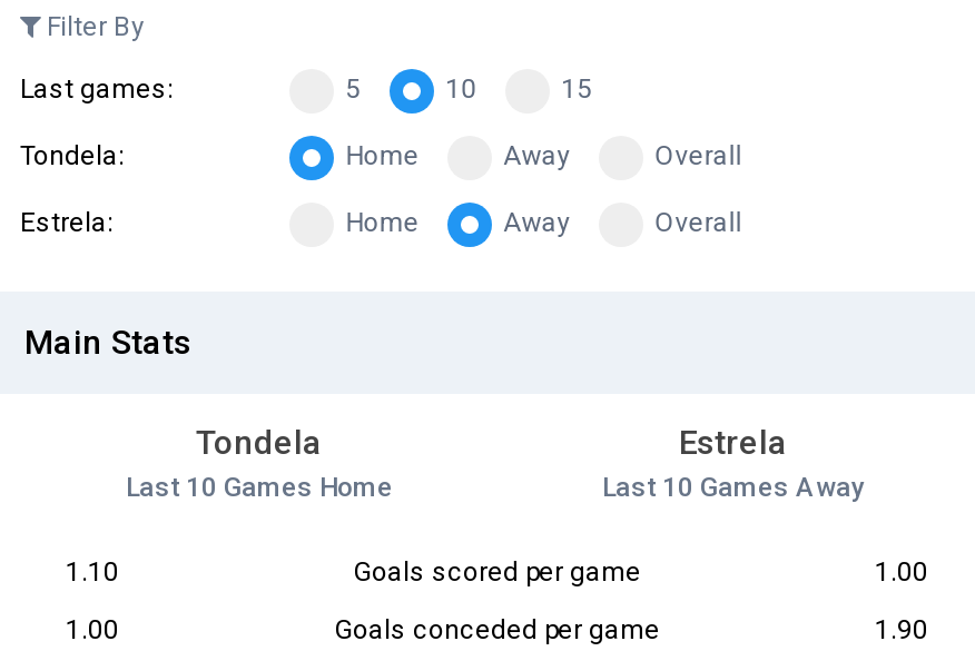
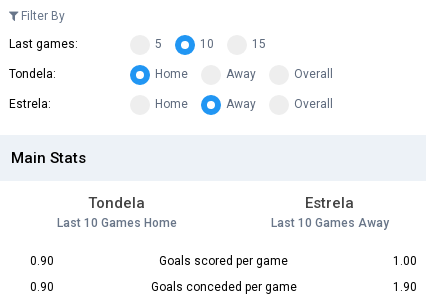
[66,557,119,588] 1.10 -> [29,254,53,268] 0.90
[66,615,119,646] 1.00 -> [29,280,53,294] 0.90

